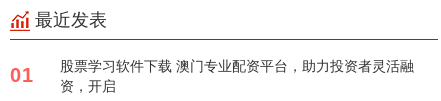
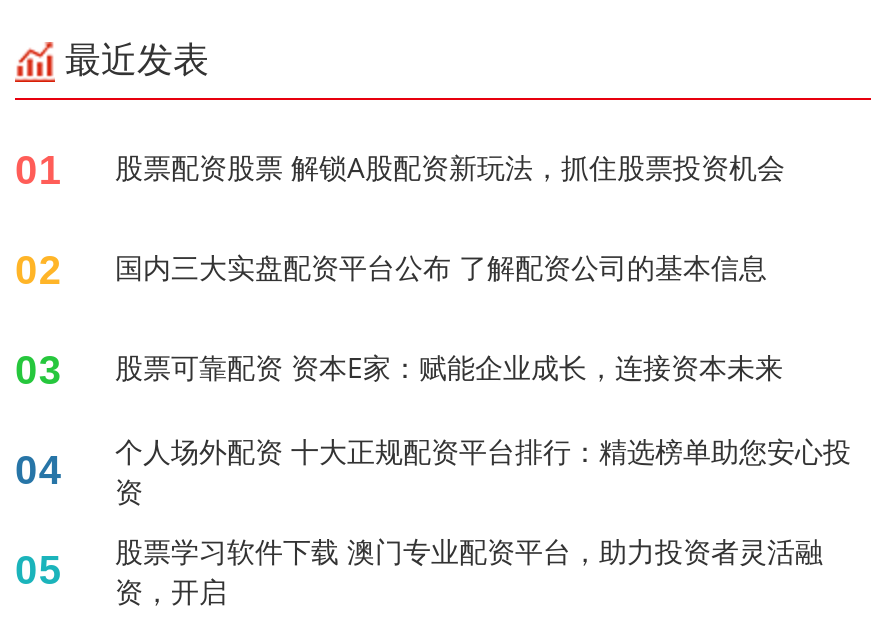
none -> [15,149,851,593] 股票配资股票 解锁A股配资新玩法，抓住股票投资机会 | 02 | 国内三大实盘配资平台公布 了解配资公司的基本信息 | 03 | 股票可靠配资 资本E家：赋能企业成长，连接资本未来 | 04 | 个人场外配资 十大正规配资平台排行：精选榜单助您安心投 | 资 | 05

